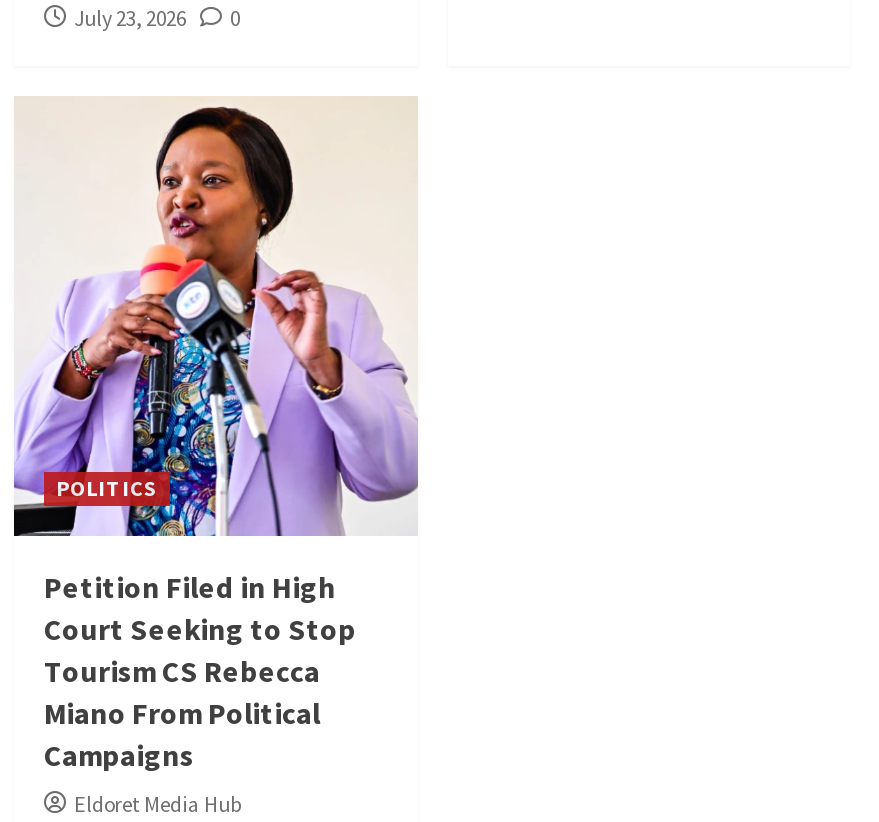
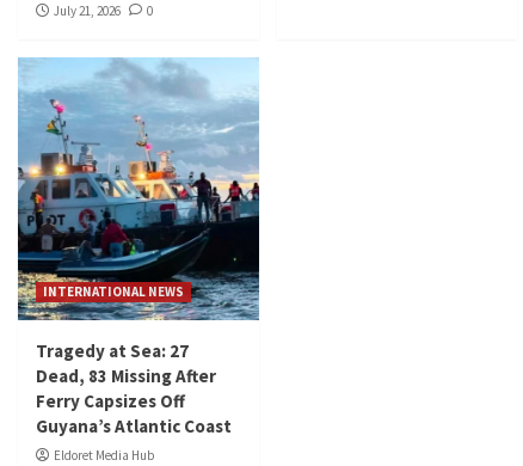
[74,4,240,32] July 23, 2026 0 -> [54,2,153,19] July 21, 2026 0
[14,96,418,536] [image] | POLITICS -> [17,57,260,320] [image] | INTERNATIONAL NEWS
[44,568,356,774] Petition Filed in High | Court Seeking to Stop | Tourism CS Rebecca | Miano From Political | Campaigns -> [36,339,232,437] Tragedy at Sea: 27 | Dead, 83 Missing After | Ferry Capsizes Off | Guyana’s Atlantic Coast

